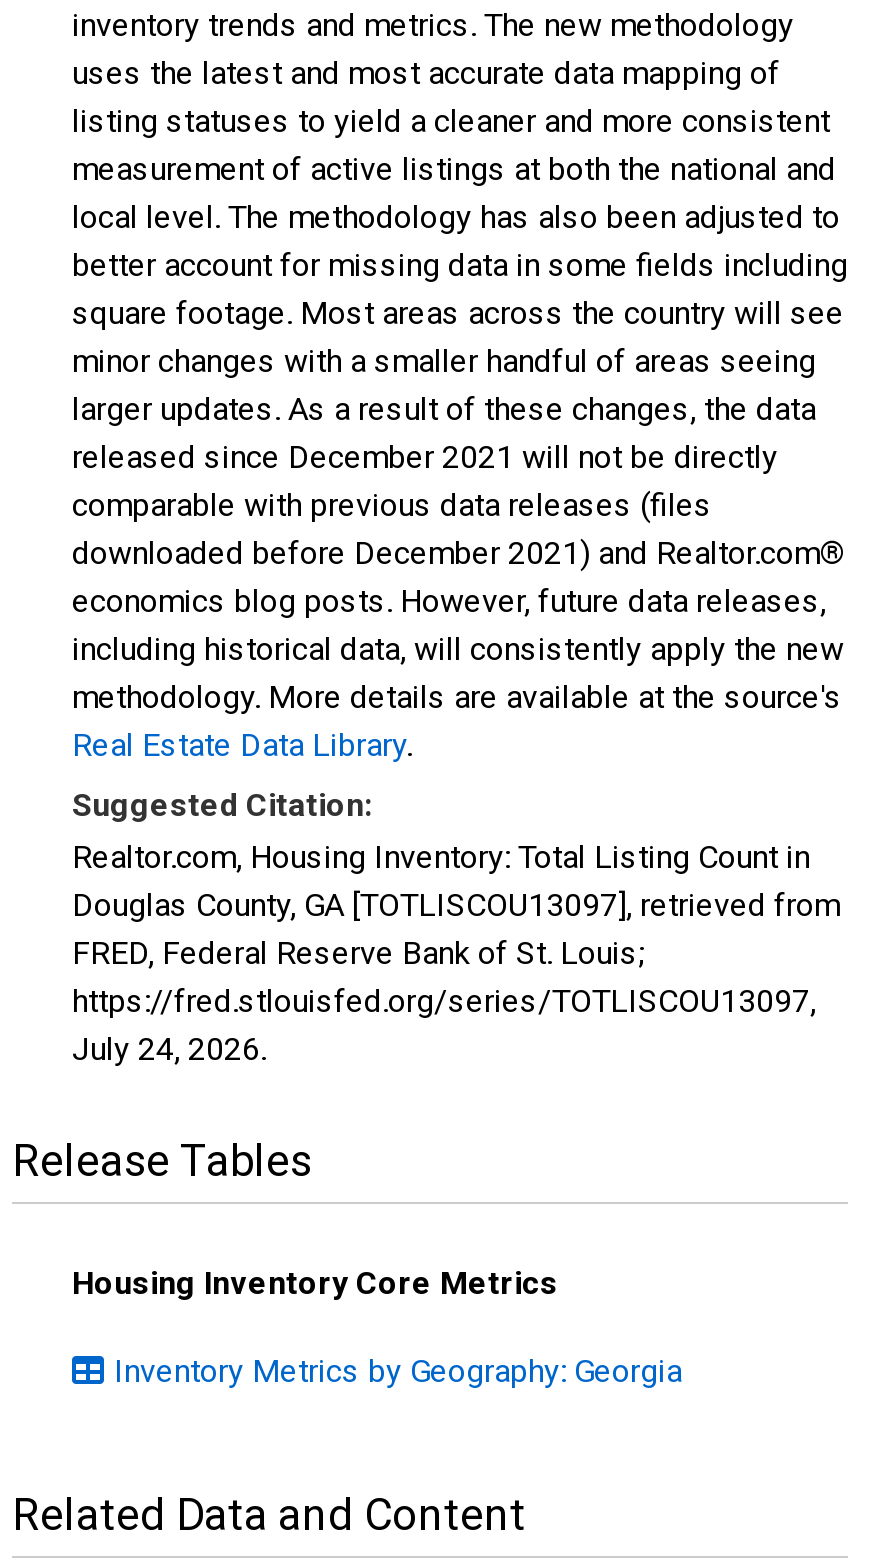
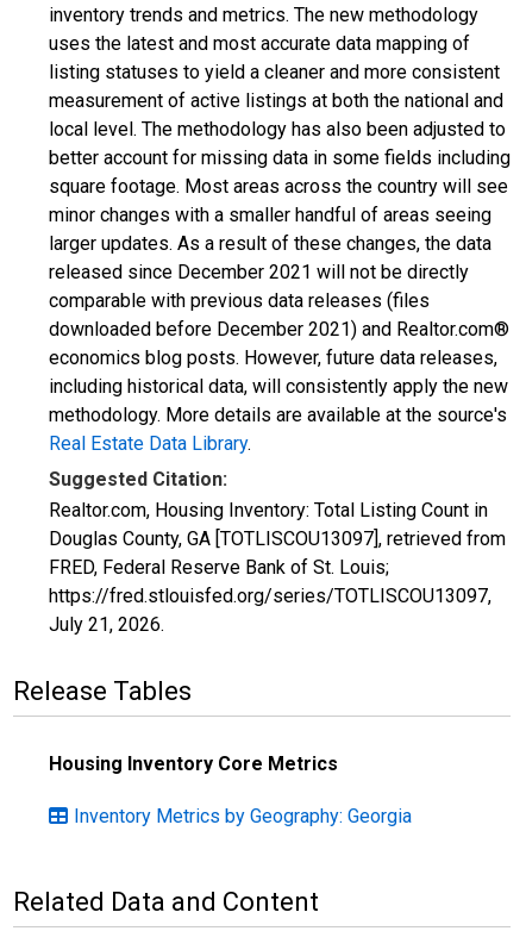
[72,1030,266,1068] July 24, 2026. -> [49,613,164,636] July 21, 2026.

